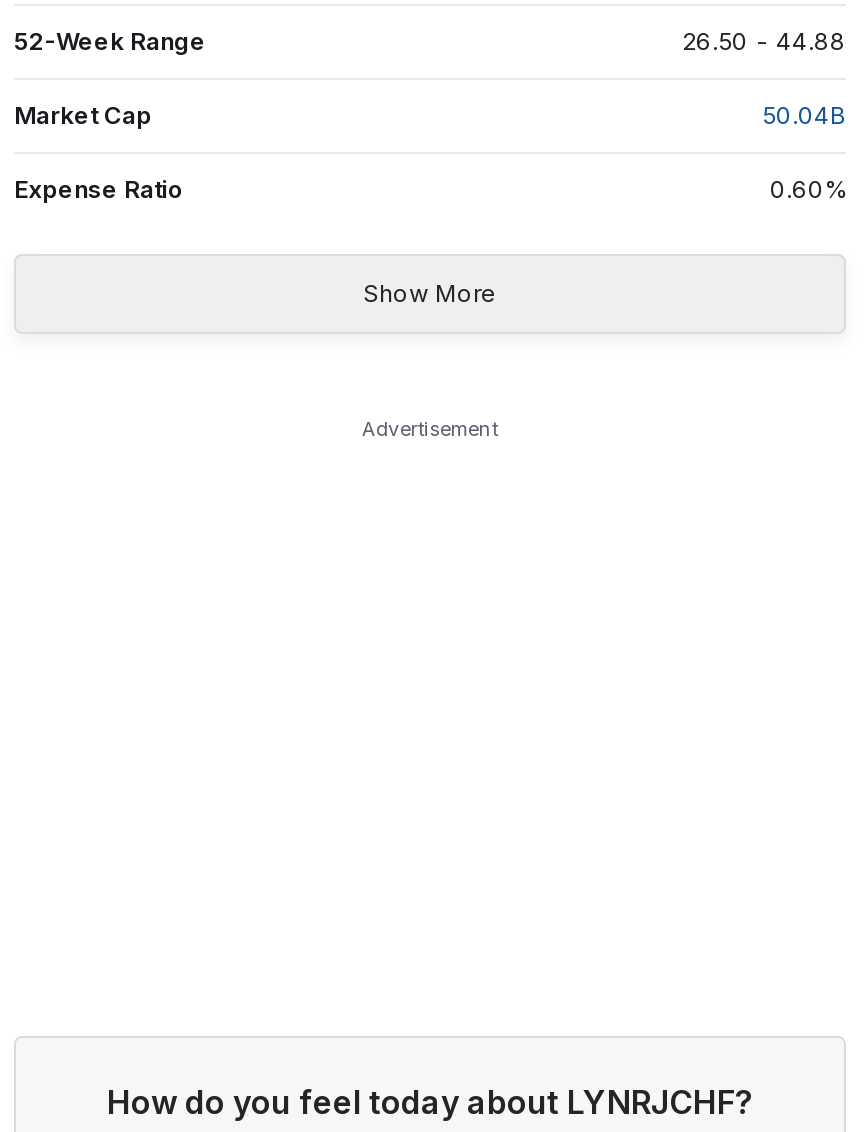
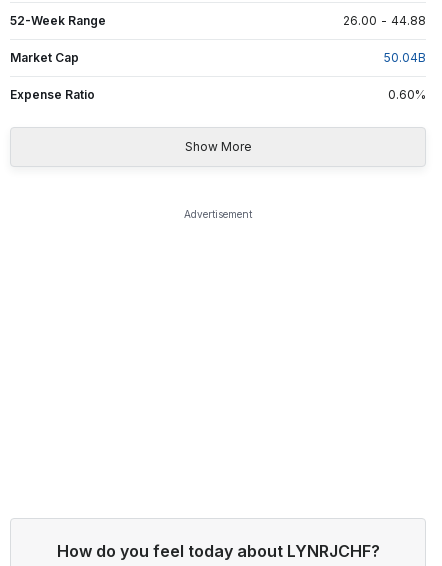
[682,26,846,56] 26.50 - 44.88 -> [343,13,426,28] 26.00 - 44.88

